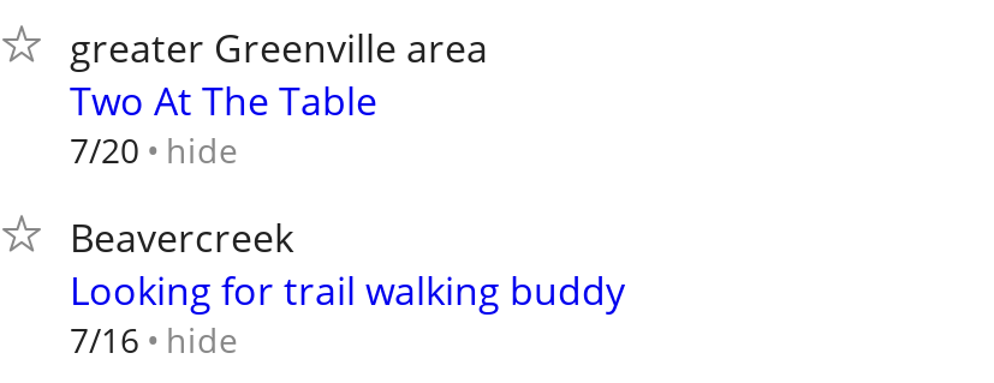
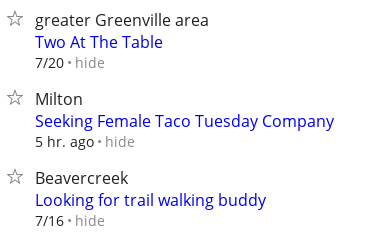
none -> [35,88,334,151] Milton | Seeking Female Taco Tuesday Company | 5 hr. ago hide

